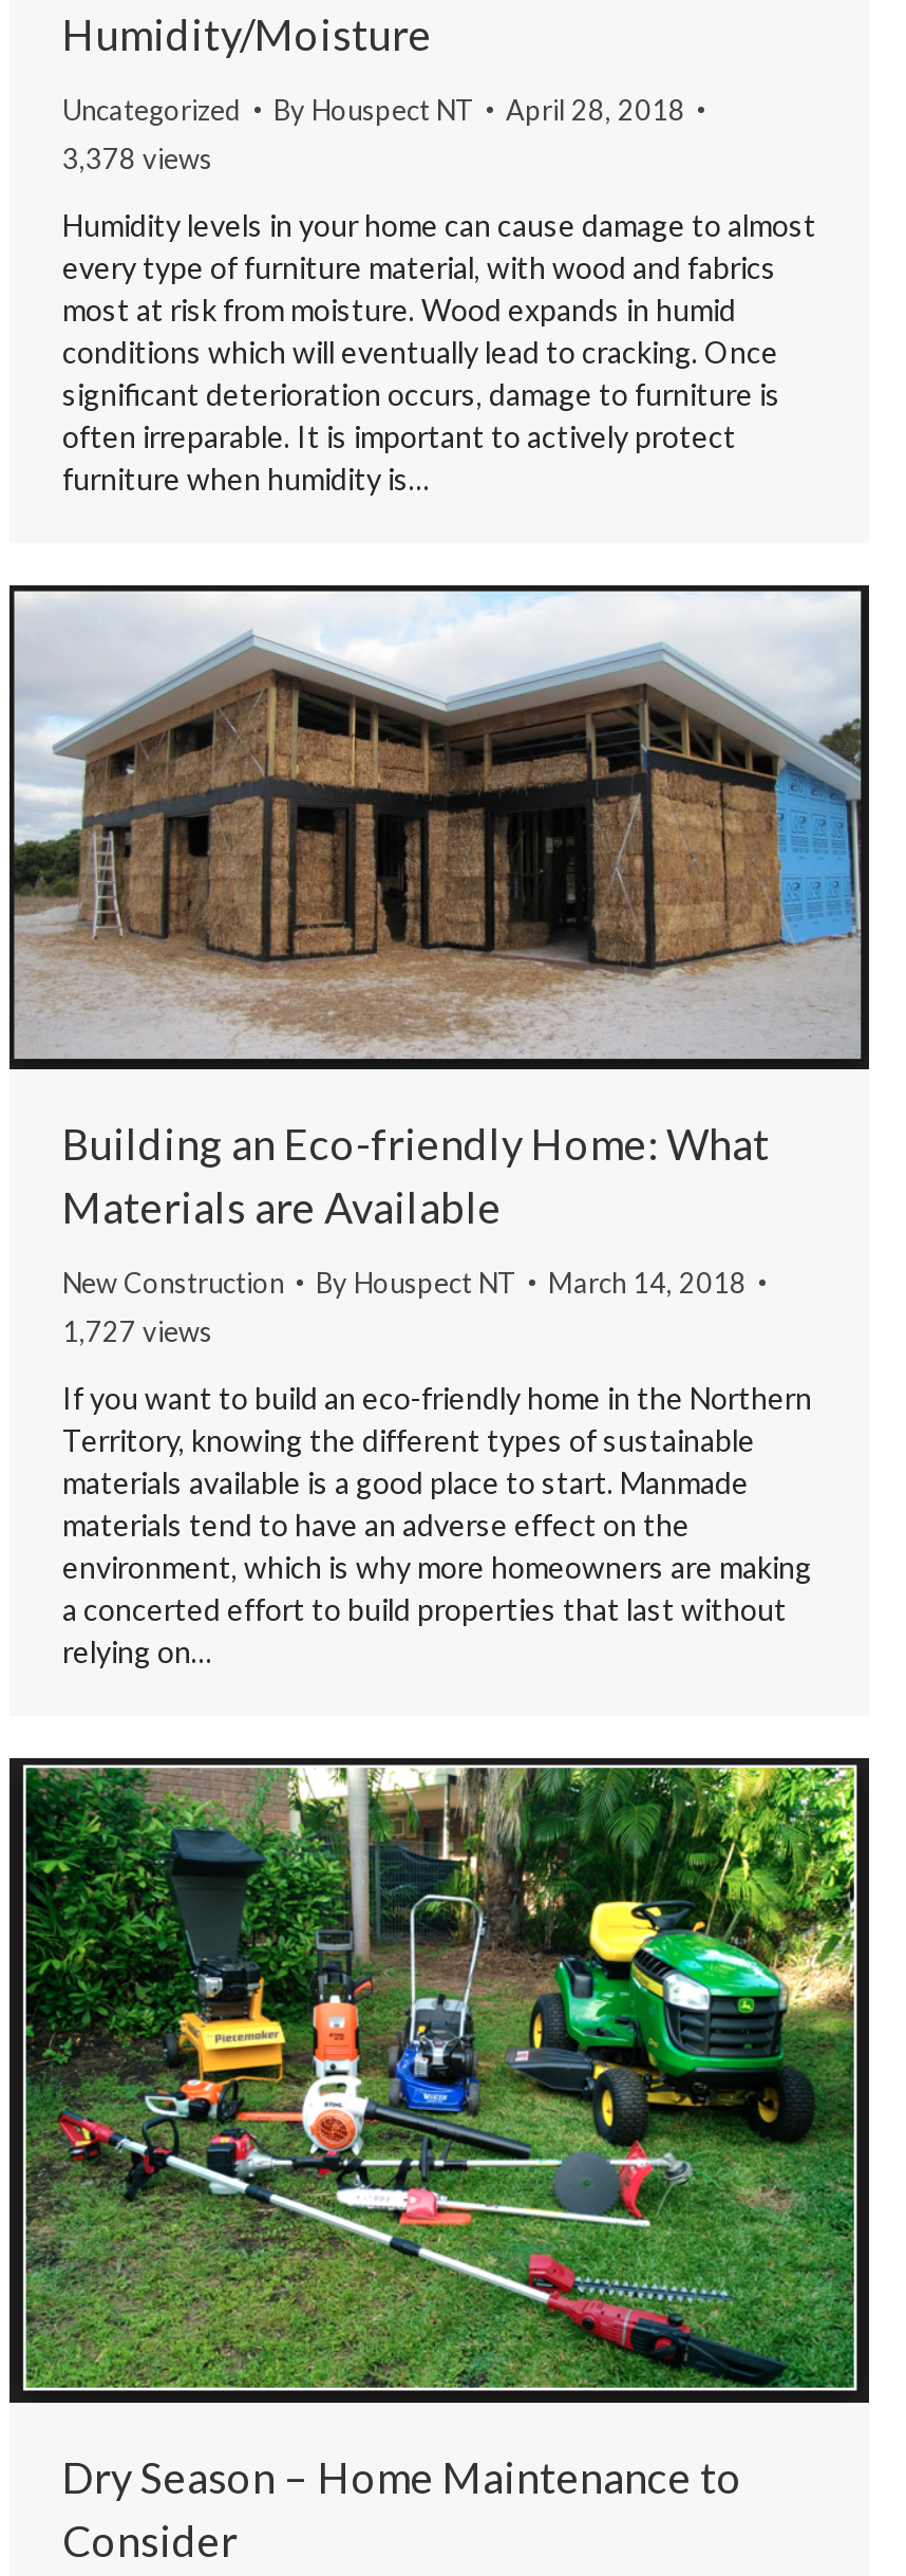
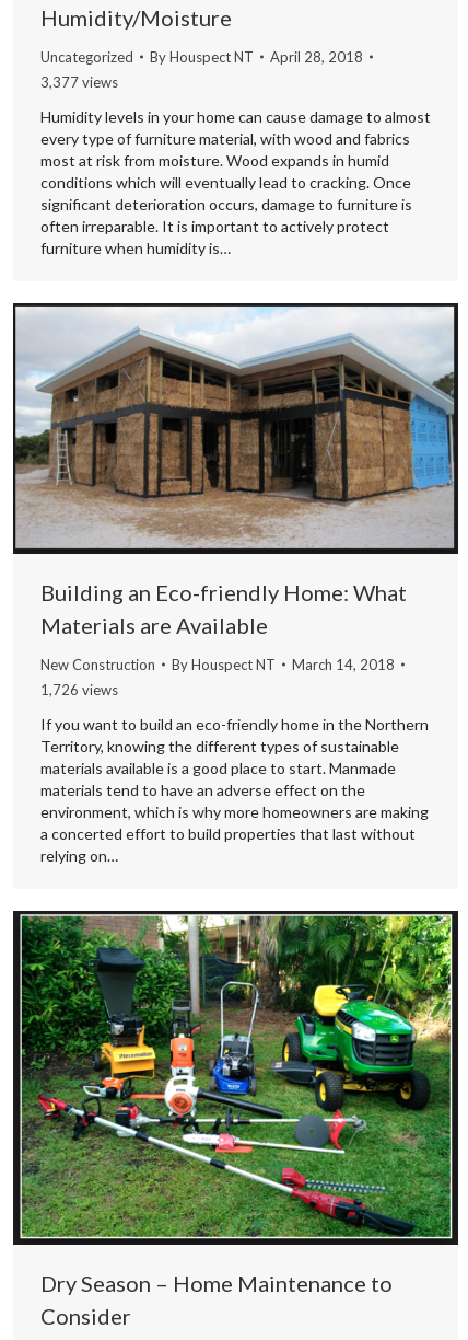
[62,141,212,175] 3,378 views -> [40,73,118,90] 3,377 views
[62,1314,212,1347] 1,727 views -> [40,681,118,698] 1,726 views

